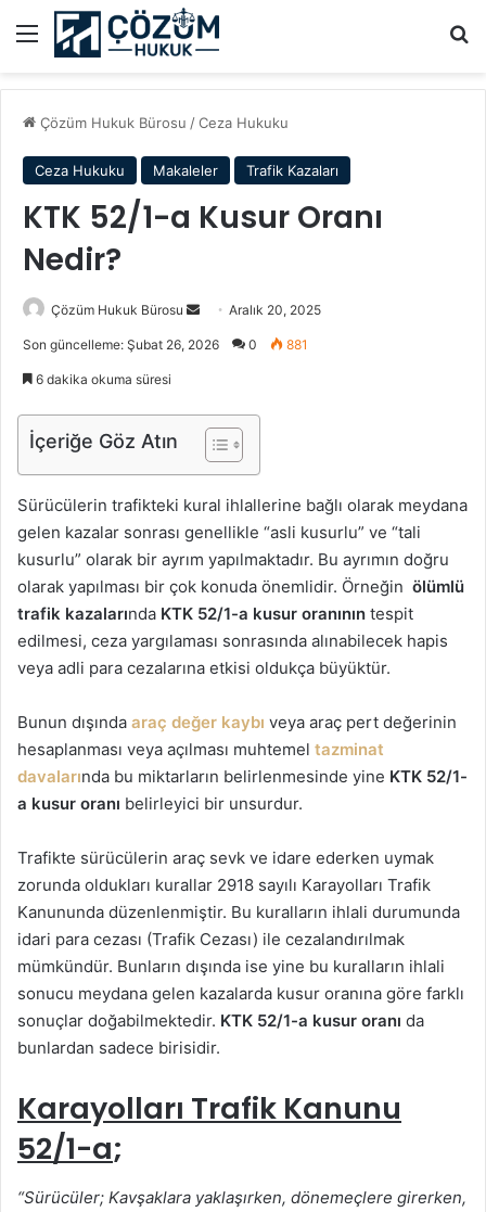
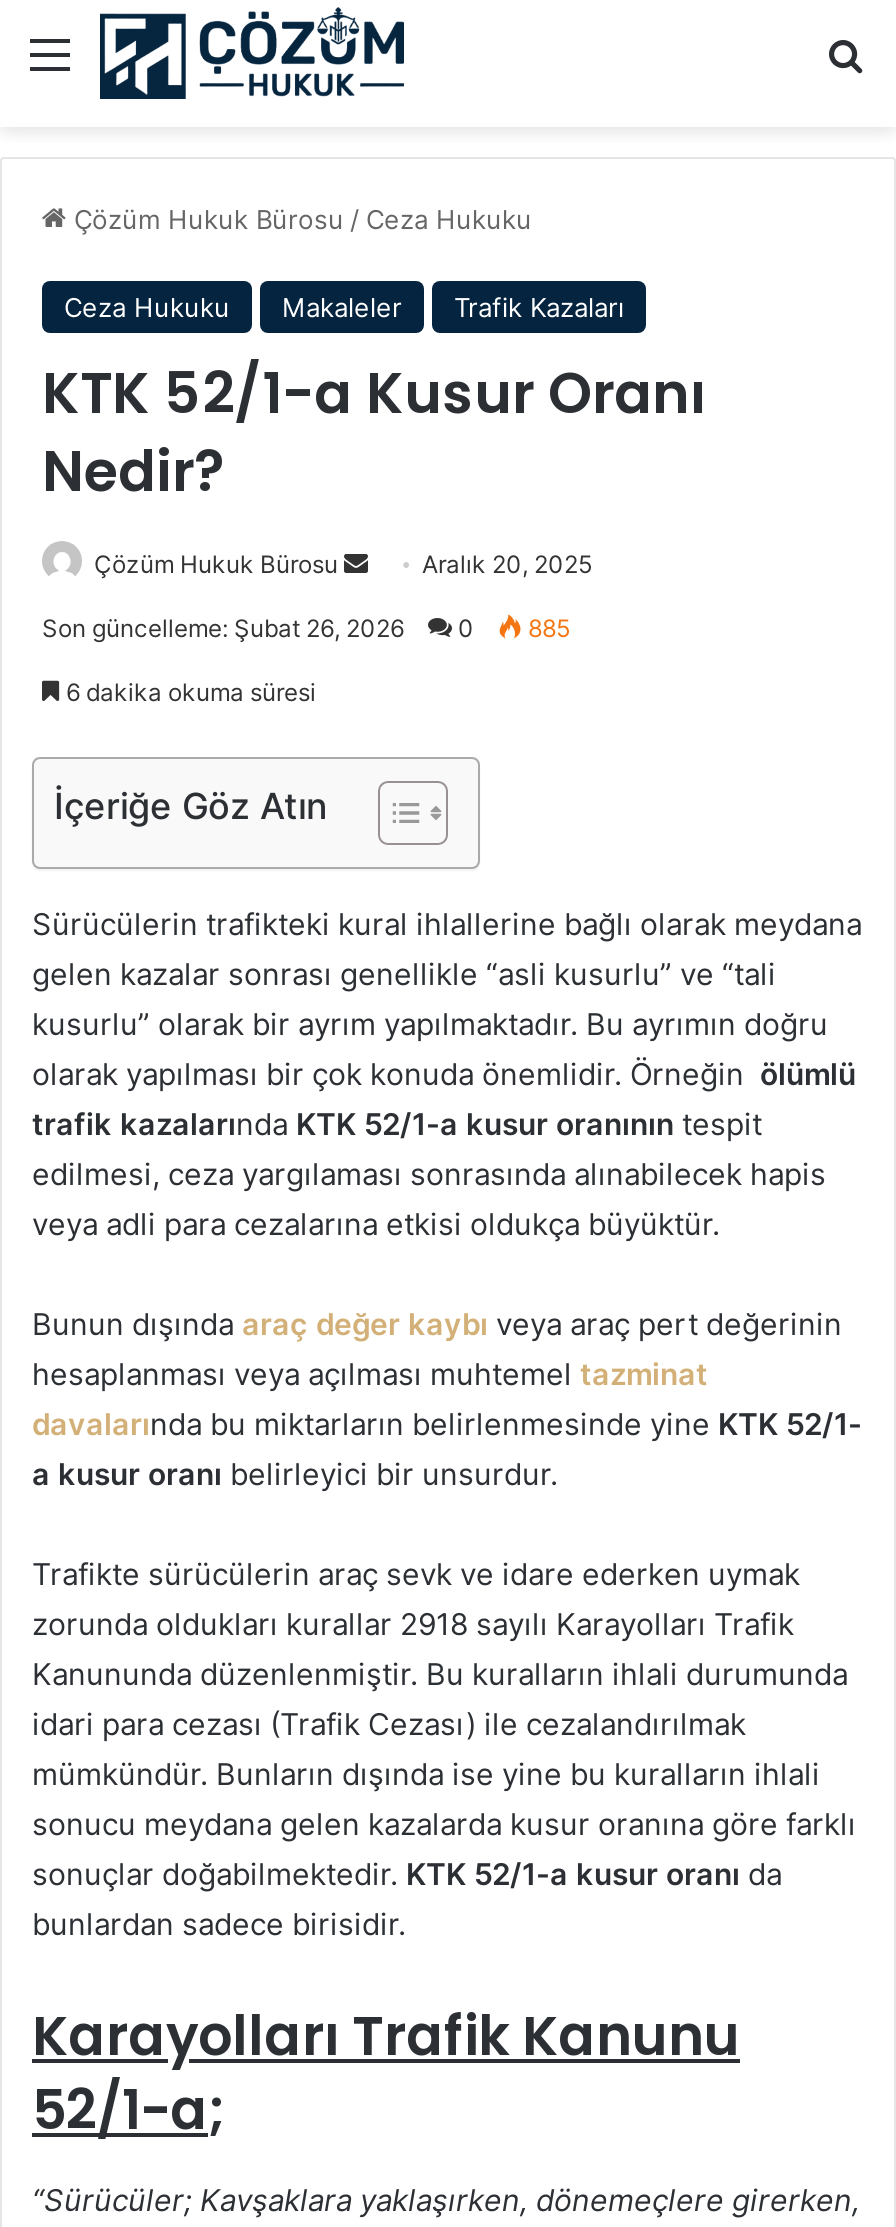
[23,336,308,353] Son güncelleme: Şubat 26, 2026 0 881 -> [42,613,570,643] Son güncelleme: Şubat 26, 2026 0 885

